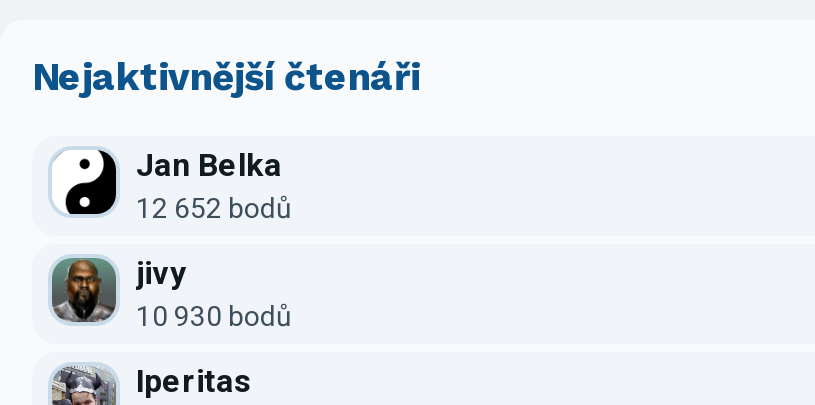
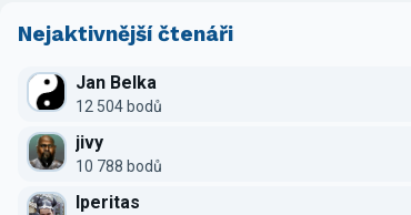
[136,192,292,224] 12 652 bodů -> [76,97,162,115] 12 504 bodů
[136,300,292,332] 10 930 bodů -> [76,157,162,175] 10 788 bodů

